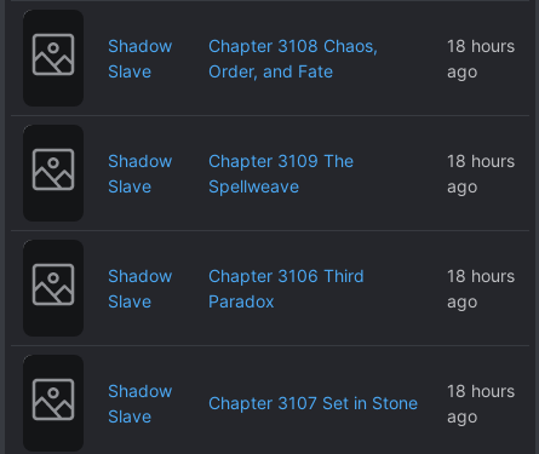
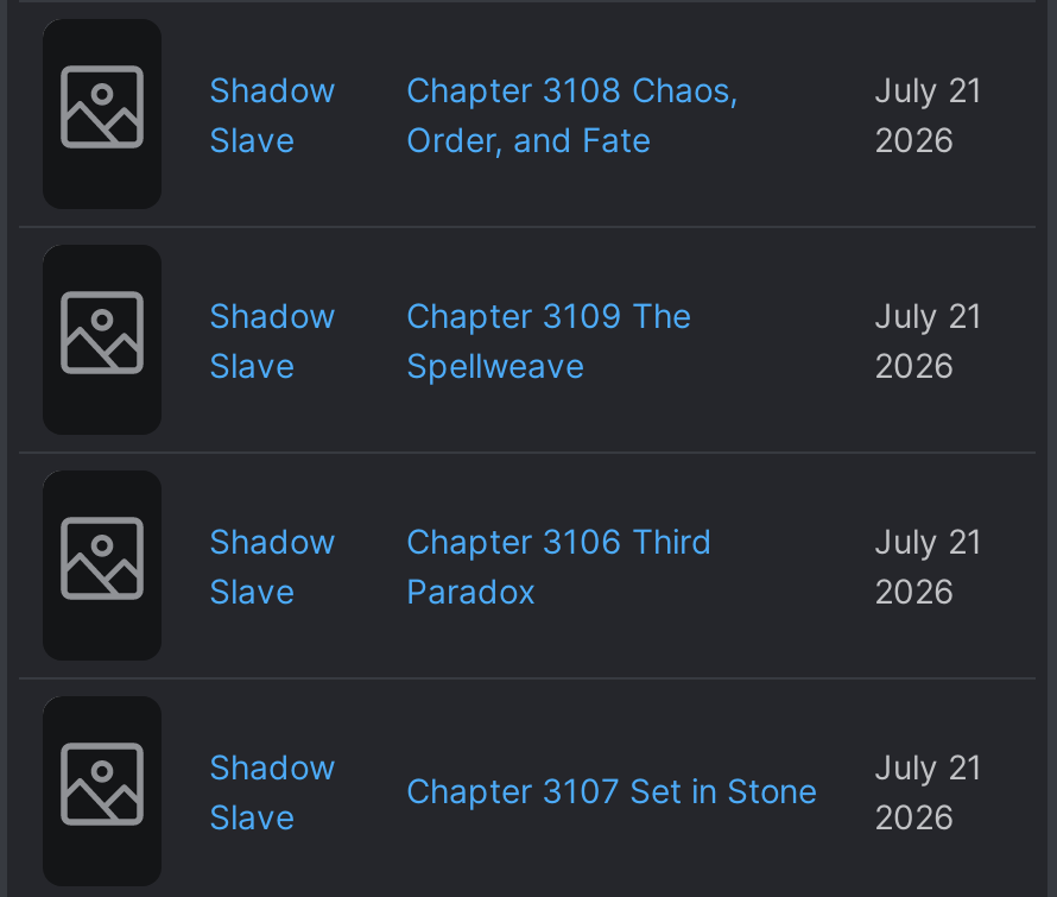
[447,35,515,81] 18 hours | ago -> [874,68,983,158] July 21 | 2026
[447,150,515,196] 18 hours | ago -> [874,294,983,384] July 21 | 2026
[447,265,515,311] 18 hours | ago -> [874,519,983,610] July 21 | 2026
[447,380,515,426] 18 hours | ago -> [874,745,983,835] July 21 | 2026

